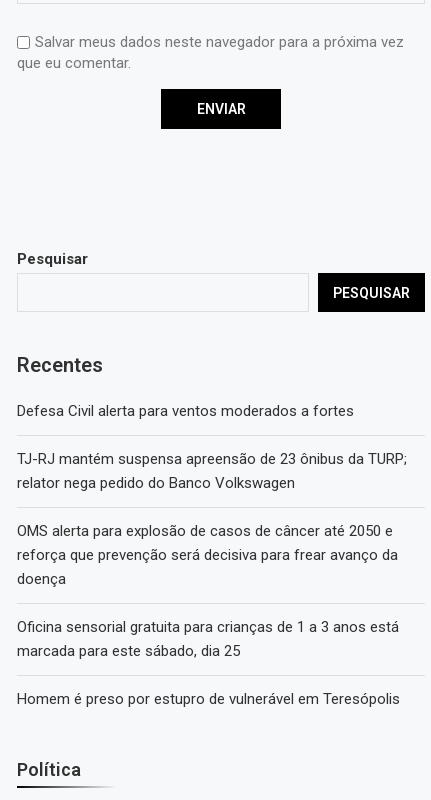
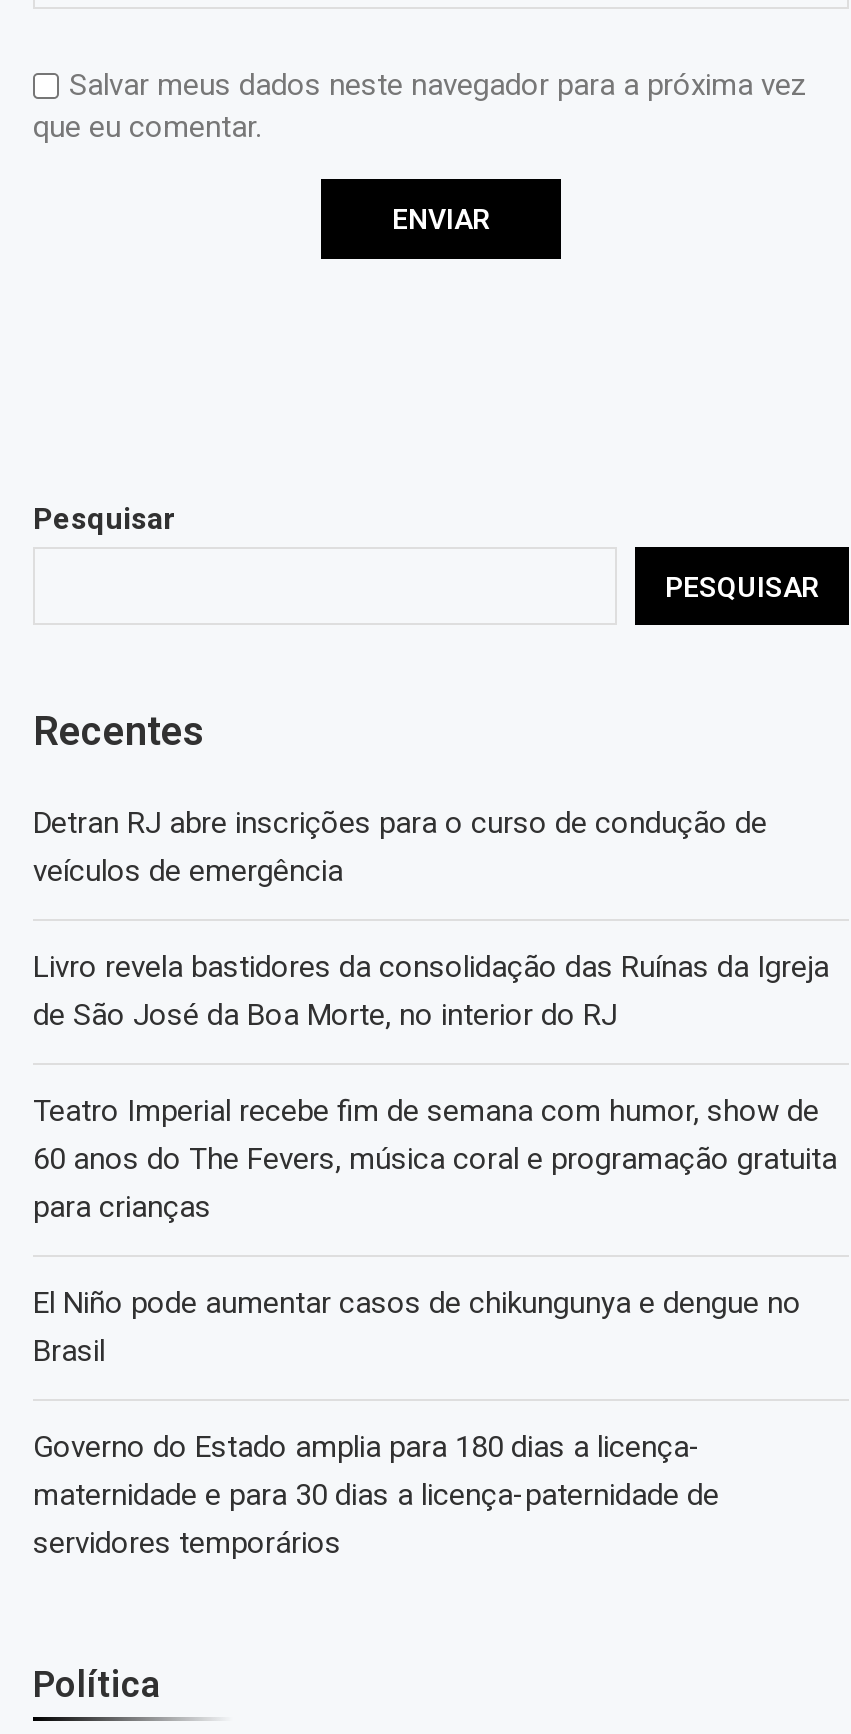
[17,402,354,420] Defesa Civil alerta para ventos moderados a fortes -> [33,805,767,889] Detran RJ abre inscrições para o curso de condução de | veículos de emergência
[17,450,407,492] TJ-RJ mantém suspensa apreensão de 23 ônibus da TURP; | relator nega pedido do Banco Volkswagen -> [33,949,829,1033] Livro revela bastidores da consolidação das Ruínas da Igreja | de São José da Boa Morte, no interior do RJ
[17,522,398,588] OMS alerta para explosão de casos de câncer até 2050 e | reforça que prevenção será decisiva para frear avanço da | doença -> [33,1093,837,1225] Teatro Imperial recebe fim de semana com humor, show de | 60 anos do The Fevers, música coral e programação gratuita | para crianças
[17,618,399,660] Oficina sensorial gratuita para crianças de 1 a 3 anos está | marcada para este sábado, dia 25 -> [33,1285,801,1369] El Niño pode aumentar casos de chikungunya e dengue no | Brasil
[17,690,400,708] Homem é preso por estupro de vulnerável em Teresópolis -> [33,1429,719,1561] Governo do Estado amplia para 180 dias a licença- | maternidade e para 30 dias a licença-paternidade de | servidores temporários

